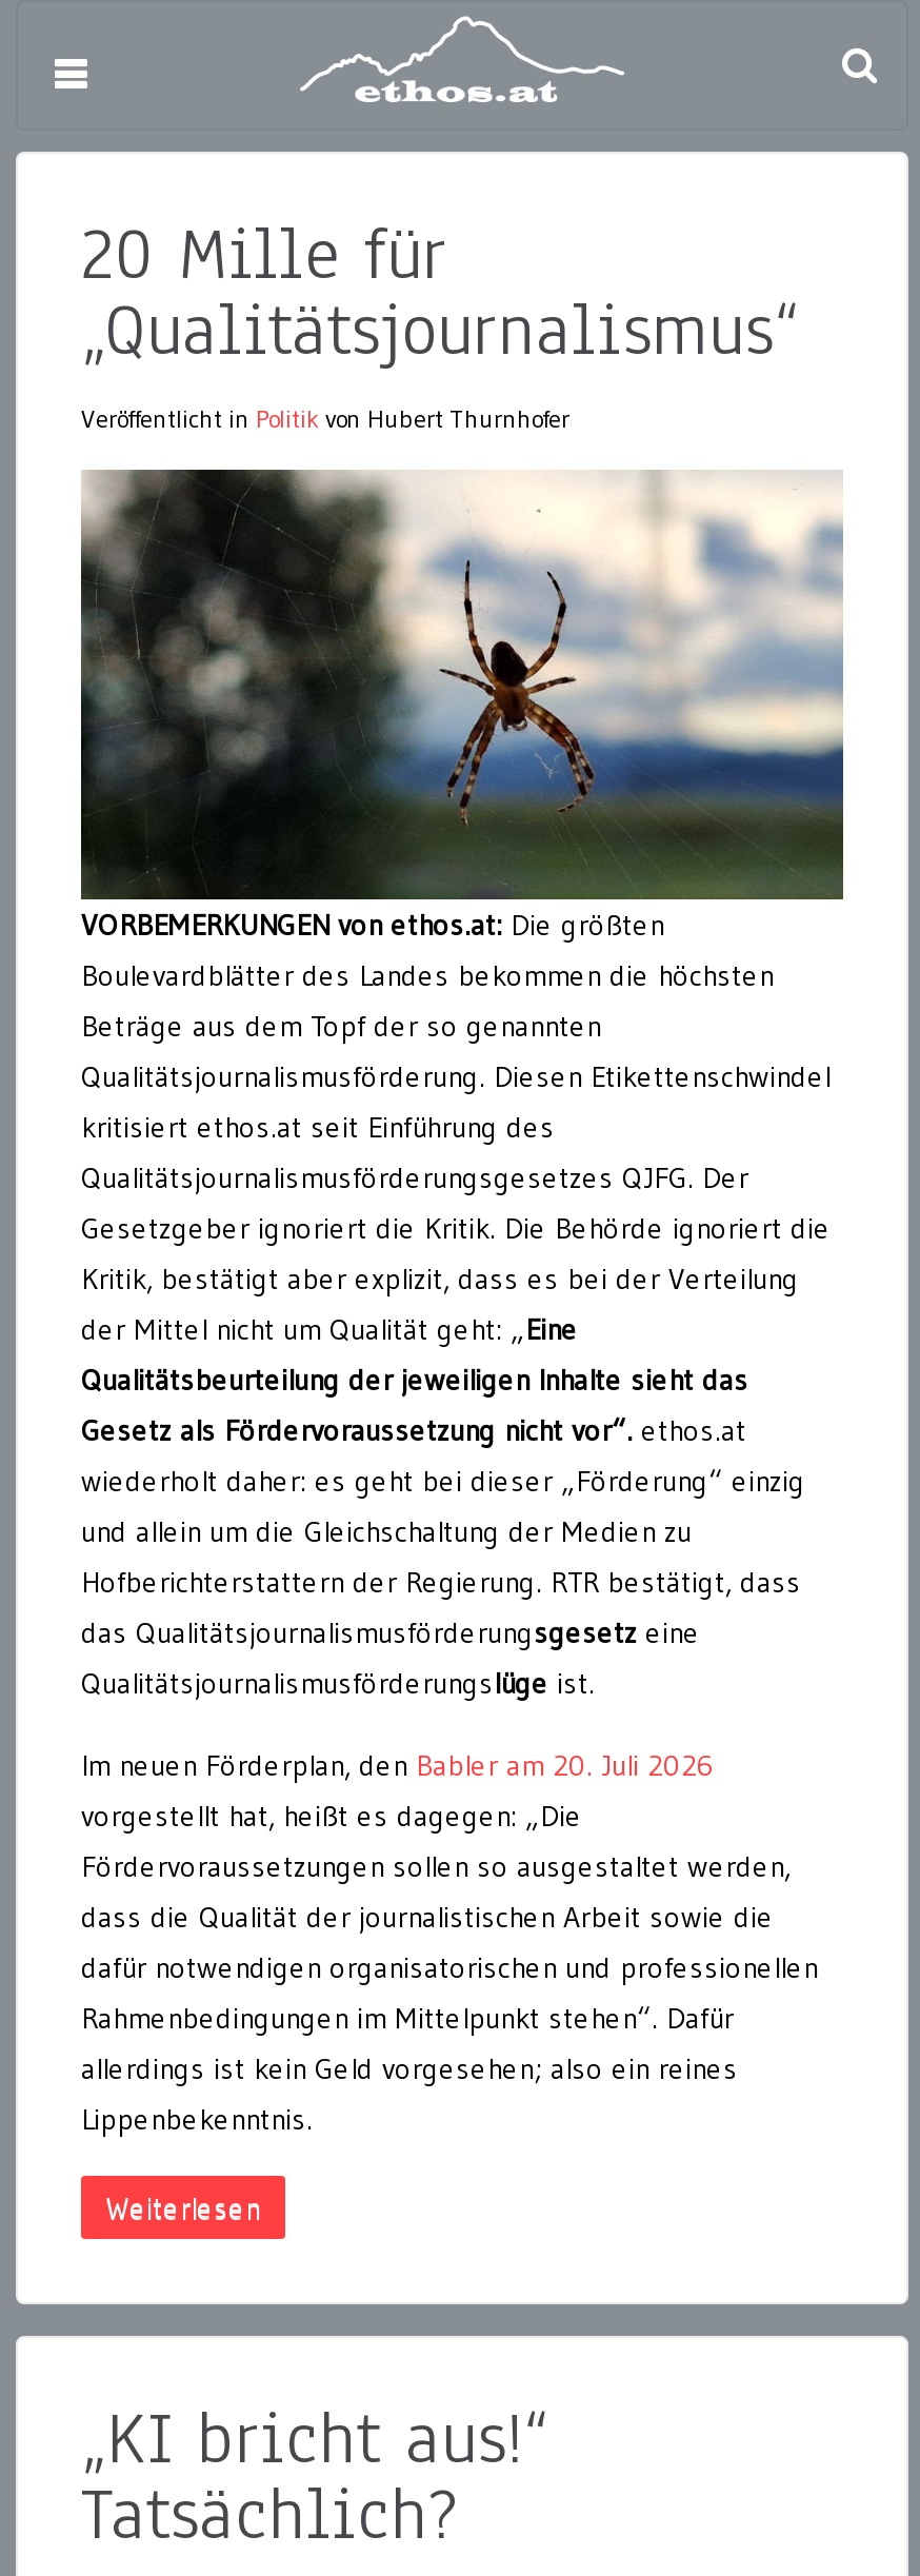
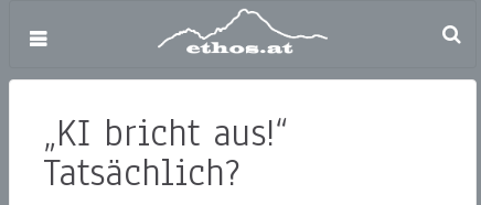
[81,204,799,434] 20 Mille für | „Qualitätsjournalismus“ | Veröffentlicht in Politik von Hubert Thurnhofer -> none
[79,468,845,2226] [image] | VORBEMERKUNGEN von ethos.at: Die größten | Boulevardblätter des Landes bekommen die höchsten | Beträge aus dem Topf der so genannten | Qualitätsjournalismusförderung. Diesen Etikettenschwindel | kritisiert ethos.at seit Einführung des | Qualitätsjournalismusförderungsgesetzes QJFG. Der | Gesetzgeber ignoriert die Kritik. Die Behörde ignoriert die | Kritik, bestätigt aber explizit, dass es bei der Verteilung | der Mittel nicht um Qualität geht: „Eine | Qualitätsbeurteilung der jeweiligen Inhalte sieht das | Gesetz als Fördervoraussetzung nicht vor“. ethos.at | wiederholt daher: es geht bei dieser „Förderung“ einzig | und allein um die Gleichschaltung der Medien zu | Hofberichterstattern der Regierung. RTR bestätigt, dass | das Qualitätsjournalismusförderungsgesetz eine | Qualitätsjournalismusförderungslüge ist. | Im neuen Förderplan, den Babler am 20. Juli 2026 | vorgestellt hat, heißt es dagegen: „Die | Fördervoraussetzungen sollen so ausgestaltet werden, | dass die Qualität der journalistischen Arbeit sowie die | dafür notwendigen organisatorischen und professionellen | Rahmenbedingungen im Mittelpunkt stehen“. Dafür | allerdings ist kein Geld vorgesehen; also ein reines | Lippenbekenntnis. | Weiterlesen -> none

